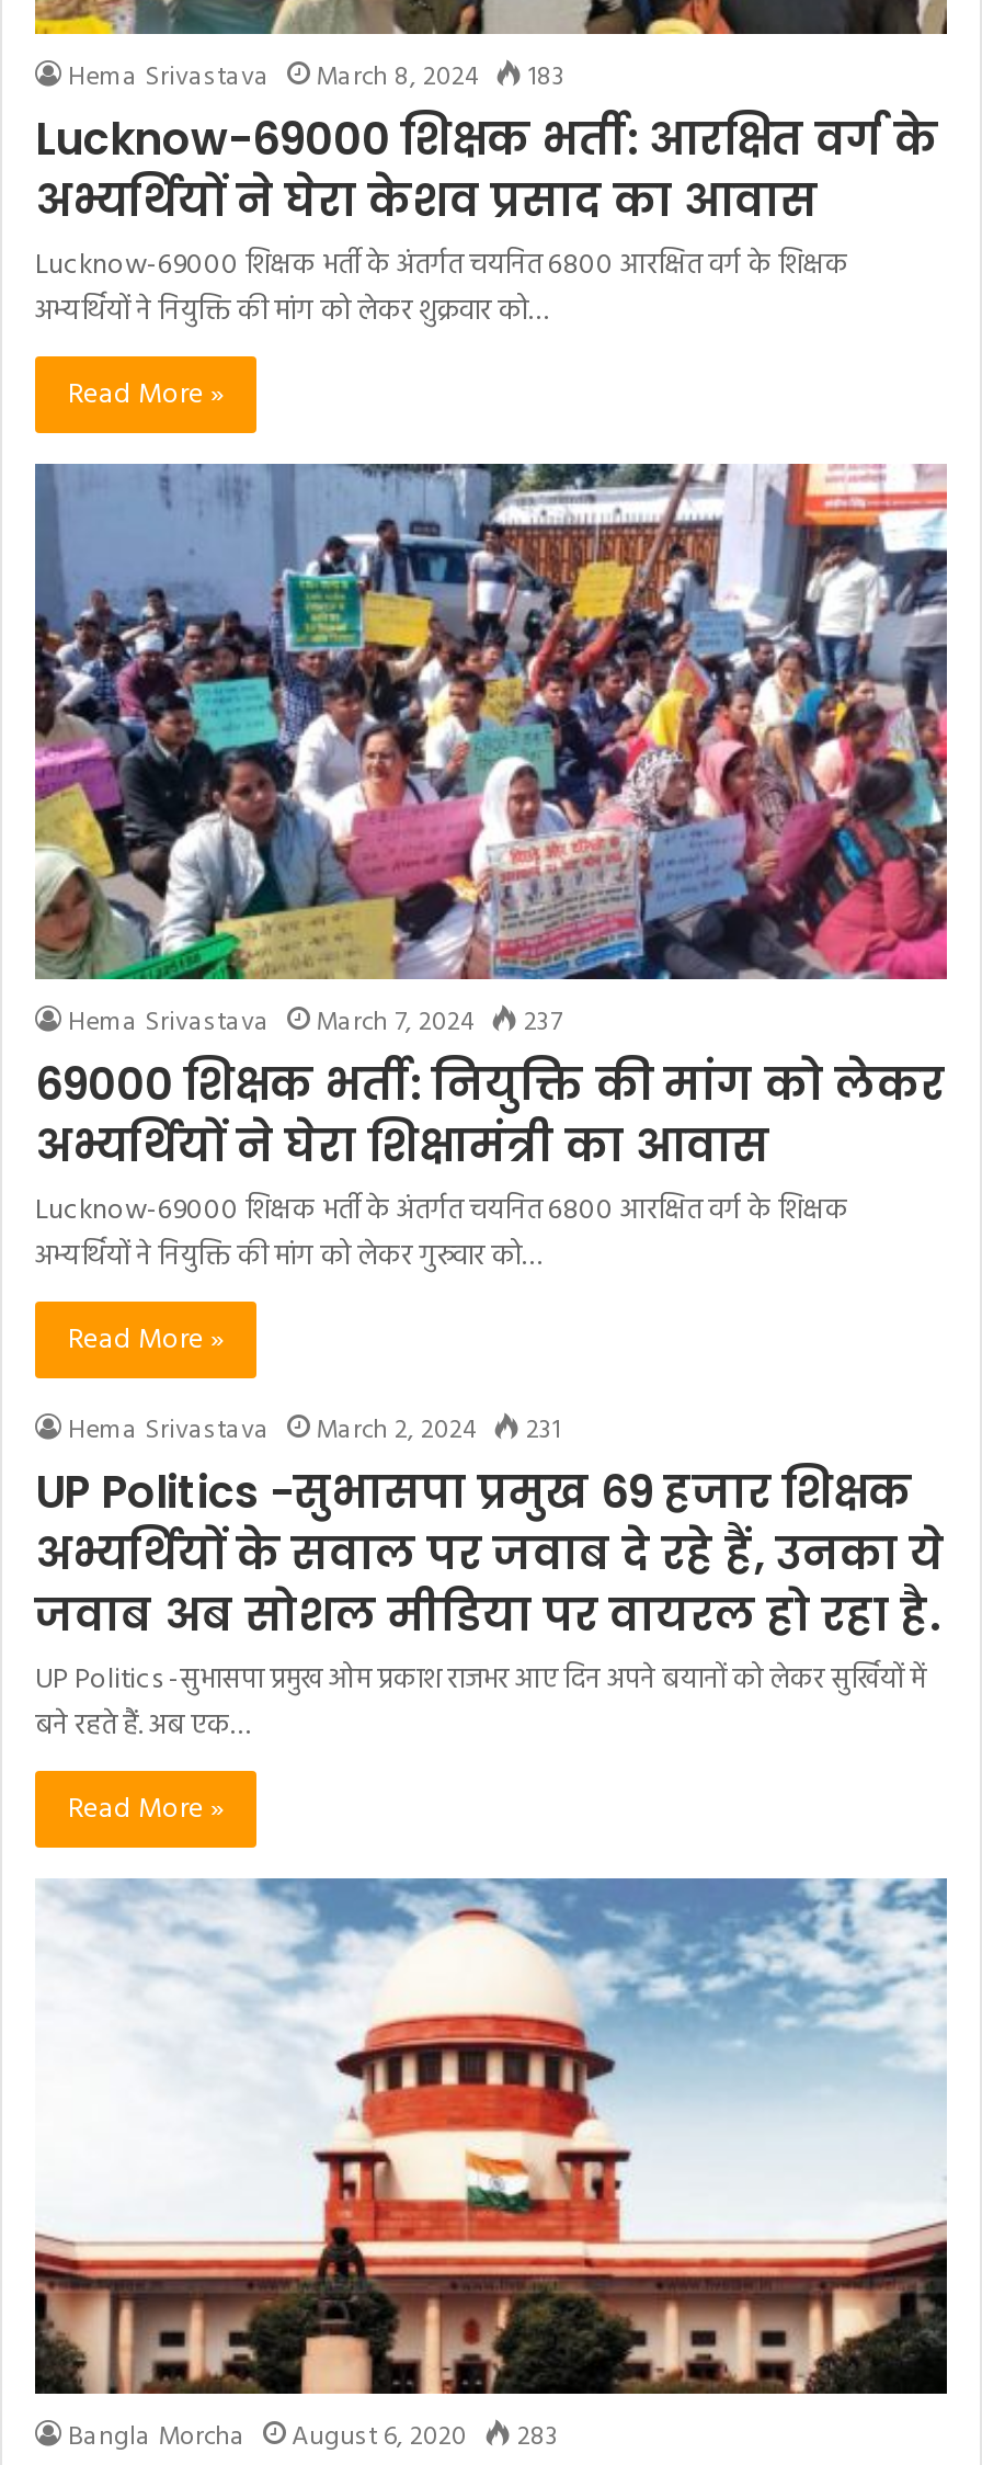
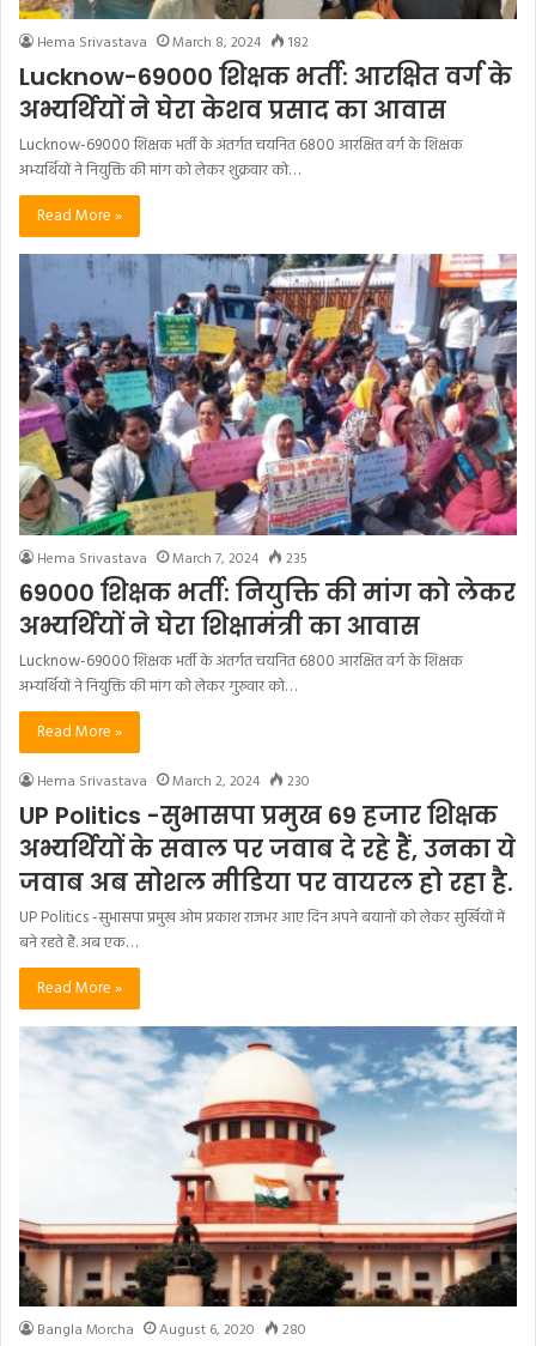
[68,57,566,101] Hema Srivastava March 8, 2024 183 -> [37,31,309,55] Hema Srivastava March 8, 2024 182
[68,1002,561,1046] Hema Srivastava March 7, 2024 237 -> [37,547,307,571] Hema Srivastava March 7, 2024 235
[68,1410,561,1454] Hema Srivastava March 2, 2024 231 -> [37,770,310,794] Hema Srivastava March 2, 2024 230
[68,2415,559,2459] Bangla Morcha August 6, 2020 283 -> [37,1319,306,1343] Bangla Morcha August 6, 2020 280

